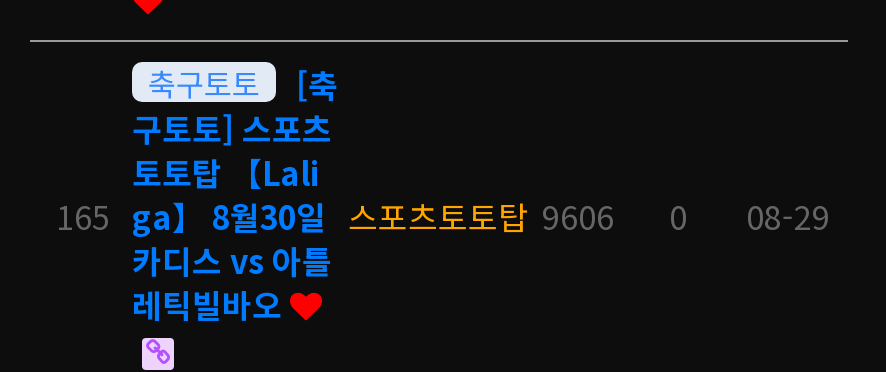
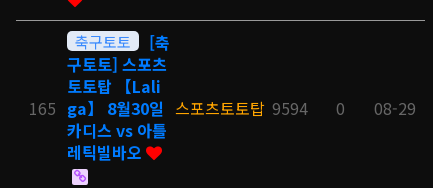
[348,192,614,240] 스포츠토토탑 9606 -> [175,96,308,120] 스포츠토토탑 9594

